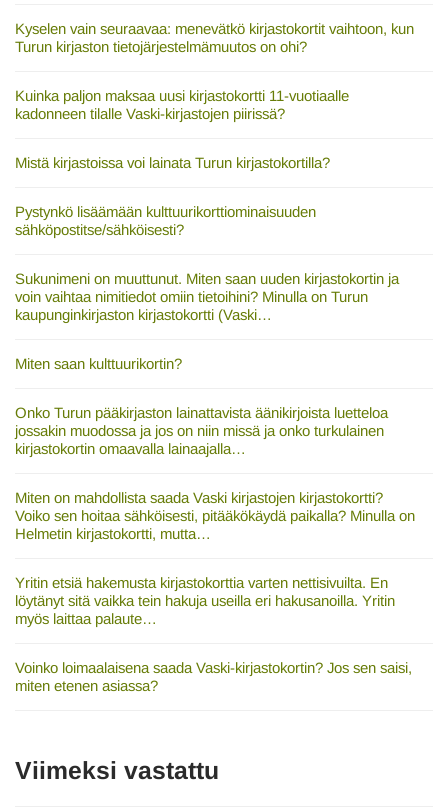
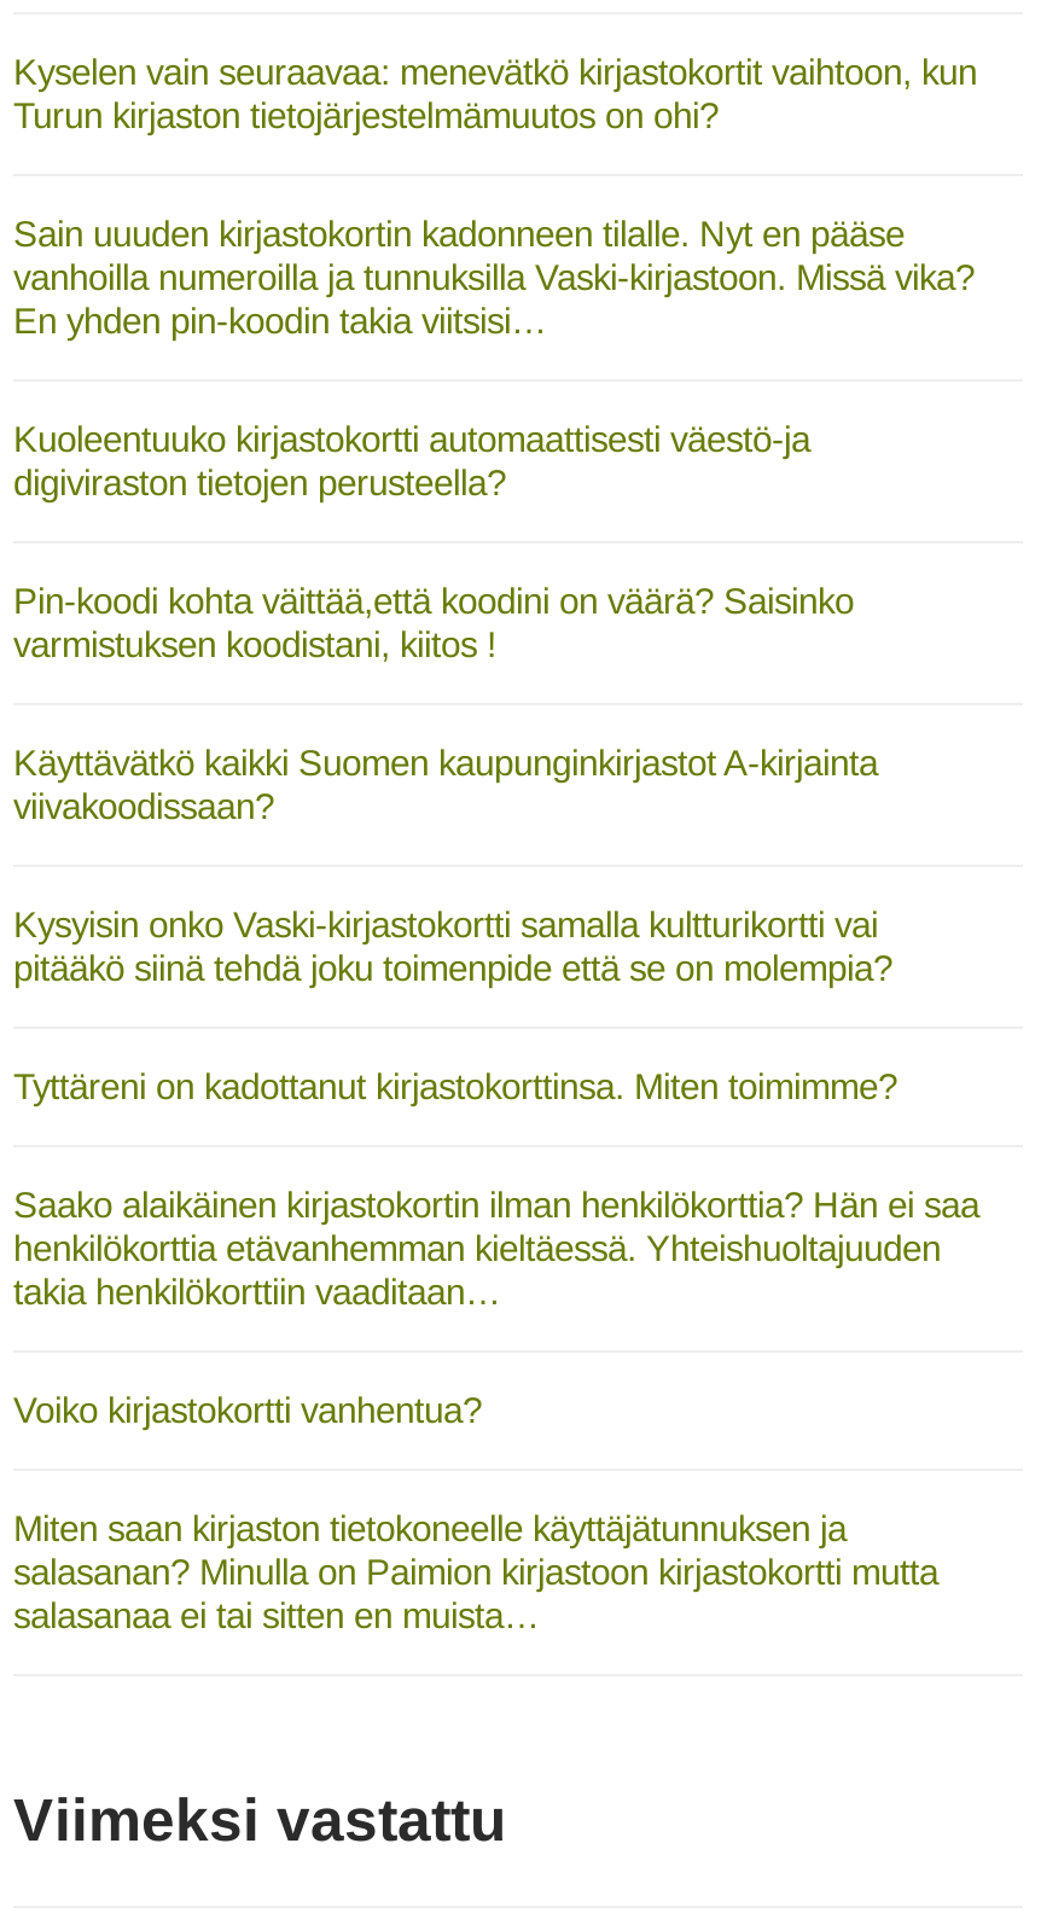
[15,87,349,122] Kuinka paljon maksaa uusi kirjastokortti 11-vuotiaalle | kadonneen tilalle Vaski-kirjastojen piirissä? -> [13,213,975,341] Sain uuuden kirjastokortin kadonneen tilalle. Nyt en pääse | vanhoilla numeroilla ja tunnuksilla Vaski-kirjastoon. Missä vika? | En yhden pin-koodin takia viitsisi…
[15,154,330,171] Mistä kirjastoissa voi lainata Turun kirjastokortilla? -> [13,418,810,503] Kuoleentuuko kirjastokortti automaattisesti väestö-ja | digiviraston tietojen perusteella?
[15,203,316,238] Pystynkö lisäämään kulttuurikorttiominaisuuden | sähköpostitse/sähköisesti? -> [13,580,854,665] Pin-koodi kohta väittää,että koodini on väärä? Saisinko | varmistuksen koodistani, kiitos !
[15,270,399,323] Sukunimeni on muuttunut. Miten saan uuden kirjastokortin ja | voin vaihtaa nimitiedot omiin tietoihini? Minulla on Turun | kaupunginkirjaston kirjastokortti (Vaski… -> [13,742,878,826] Käyttävätkö kaikki Suomen kaupunginkirjastot A-kirjainta | viivakoodissaan?
[15,355,182,372] Miten saan kulttuurikortin? -> [13,903,892,988] Kysyisin onko Vaski-kirjastokortti samalla kultturikortti vai | pitääkö siinä tehdä joku toimenpide että se on molempia?
[15,404,388,457] Onko Turun pääkirjaston lainattavista äänikirjoista luetteloa | jossakin muodossa ja jos on niin missä ja onko turkulainen | kirjastokortin omaavalla lainaajalla… -> [13,1065,897,1106] Tyttäreni on kadottanut kirjastokorttinsa. Miten toimimme?
[15,489,415,542] Miten on mahdollista saada Vaski kirjastojen kirjastokortti? | Voiko sen hoitaa sähköisesti, pitääkökäydä paikalla? Minulla on | Helmetin kirjastokortti, mutta… -> [13,1183,979,1311] Saako alaikäinen kirjastokortin ilman henkilökorttia? Hän ei saa | henkilökorttia etävanhemman kieltäessä. Yhteishuoltajuuden | takia henkilökorttiin vaaditaan…
[15,574,395,627] Yritin etsiä hakemusta kirjastokorttia varten nettisivuilta. En | löytänyt sitä vaikka tein hakuja useilla eri hakusanoilla. Yritin | myös laittaa palaute… -> [13,1388,482,1429] Voiko kirjastokortti vanhentua?
[15,659,412,694] Voinko loimaalaisena saada Vaski-kirjastokortin? Jos sen saisi, | miten etenen asiassa? -> [13,1507,938,1635] Miten saan kirjaston tietokoneelle käyttäjätunnuksen ja | salasanan? Minulla on Paimion kirjastoon kirjastokortti mutta | salasanaa ei tai sitten en muista…

